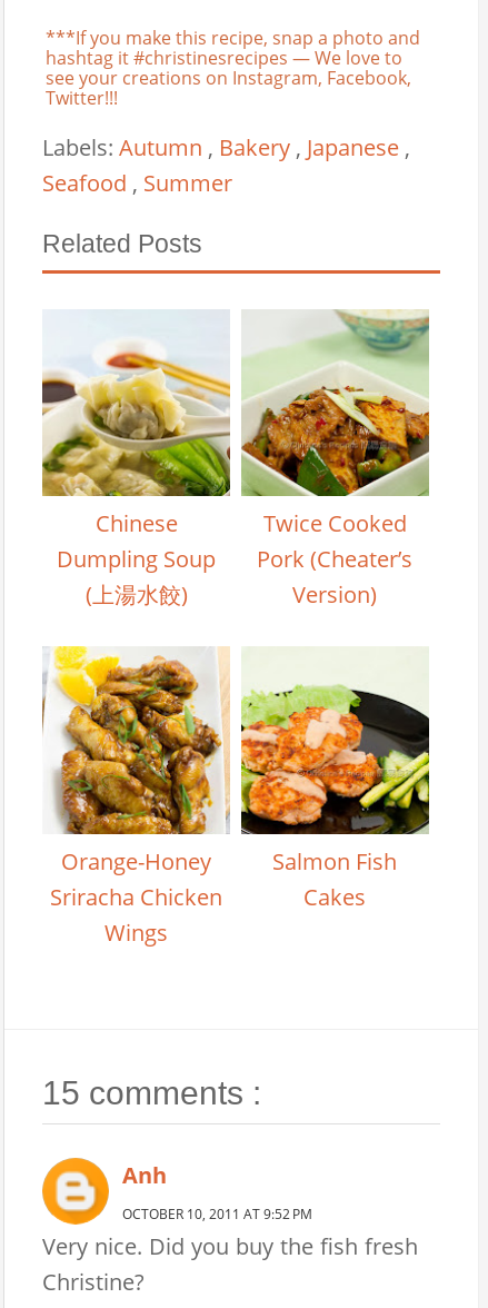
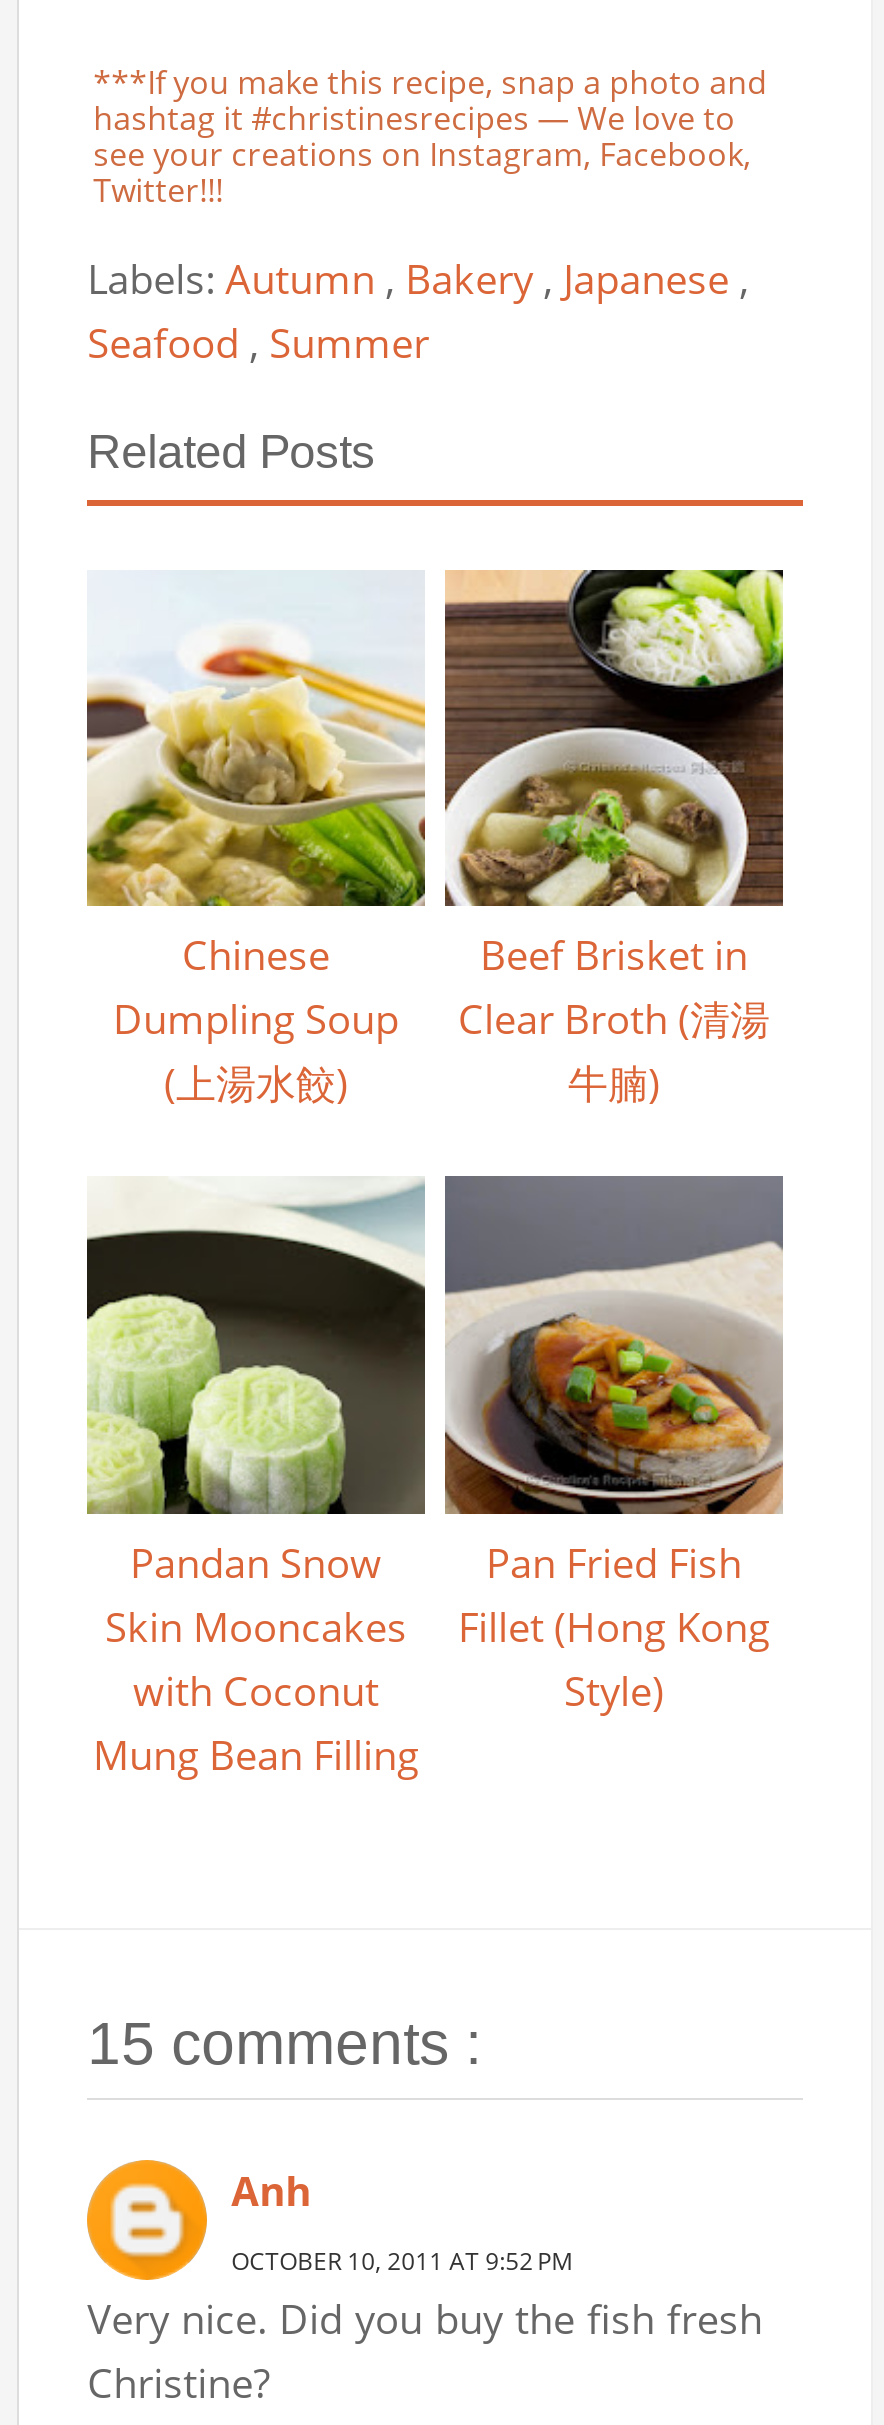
[241,309,430,610] [image] | Twice Cooked | Pork (Cheater’s | Version) -> [443,568,785,1111] [image] | Beef Brisket in | Clear Broth (清湯 | 牛腩)
[42,645,230,948] [image] | Orange-Honey | Sriracha Chicken | Wings -> [85,1180,427,1783] [image] | Pandan Snow | Skin Mooncakes | with Coconut | Mung Bean Filling
[240,646,430,912] [image] | Salmon Fish | Cakes -> [443,1174,785,1719] [image] | Pan Fried Fish | Fillet (Hong Kong | Style)

